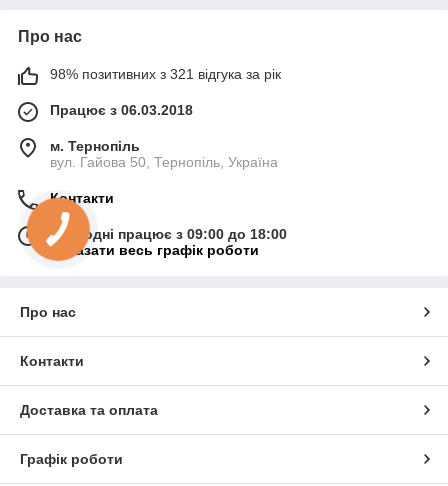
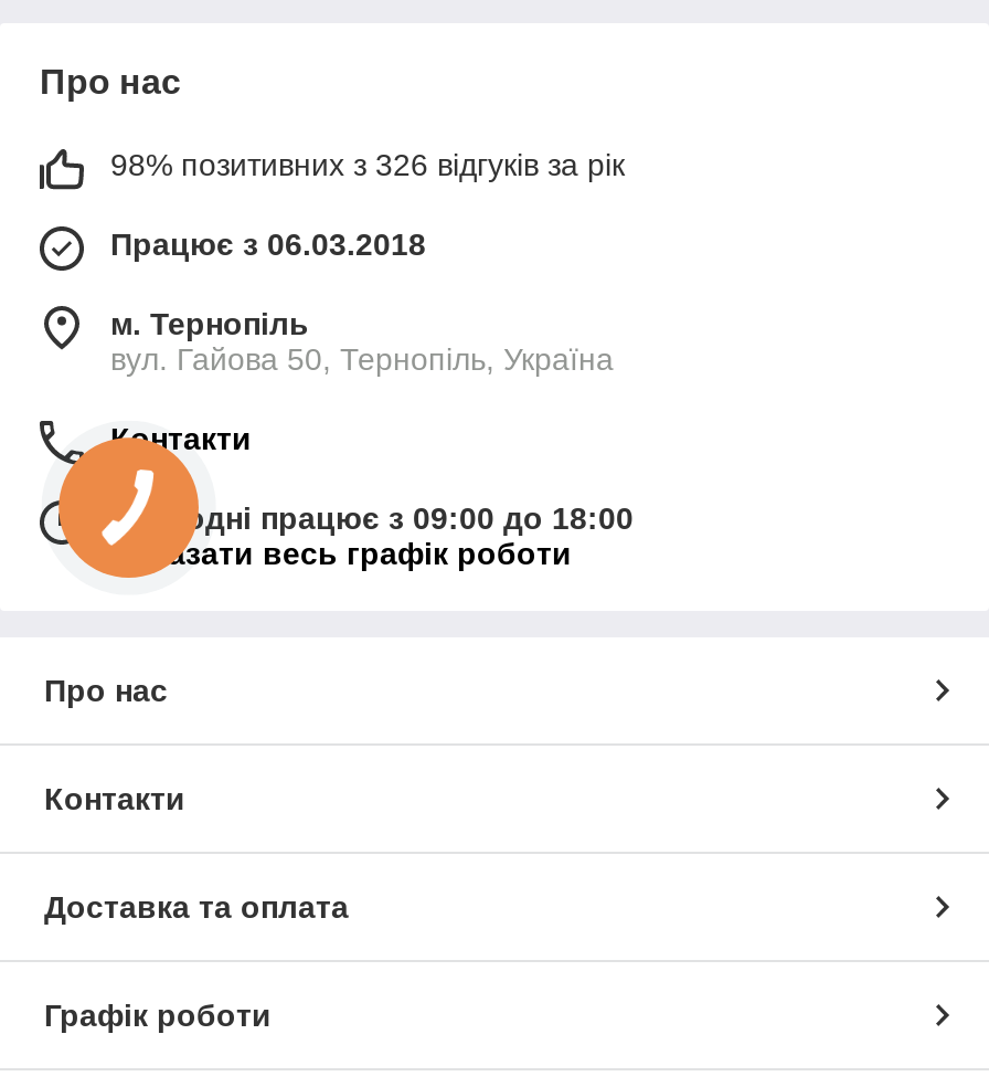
[50,66,281,82] 98% позитивних з 321 відгука за рік -> [110,148,625,183] 98% позитивних з 326 відгуків за рік

